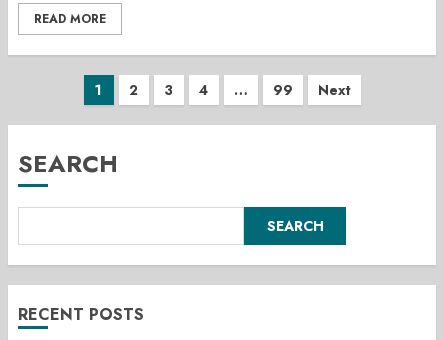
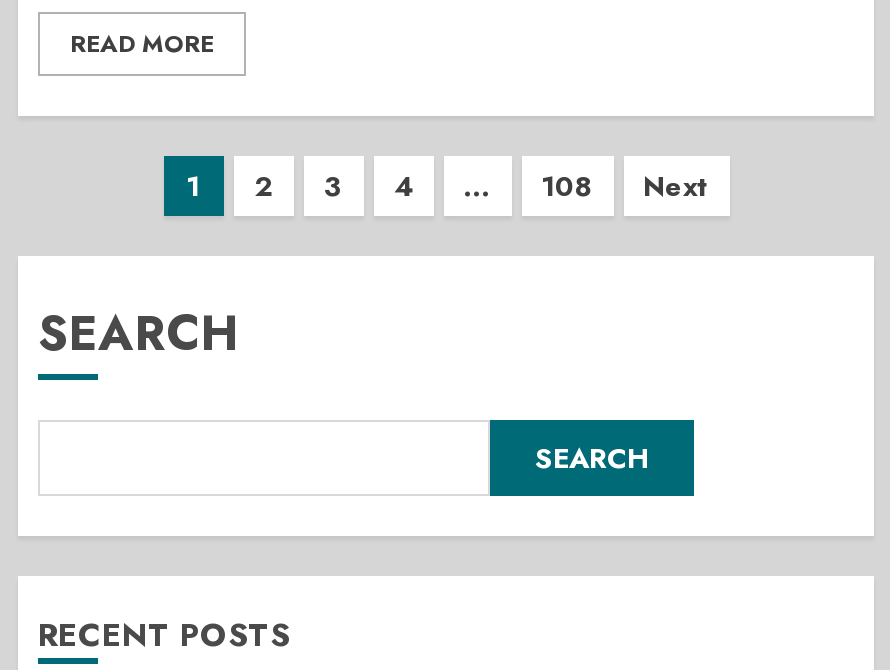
[272,80,292,100] 99 -> [541,166,593,206] 108

